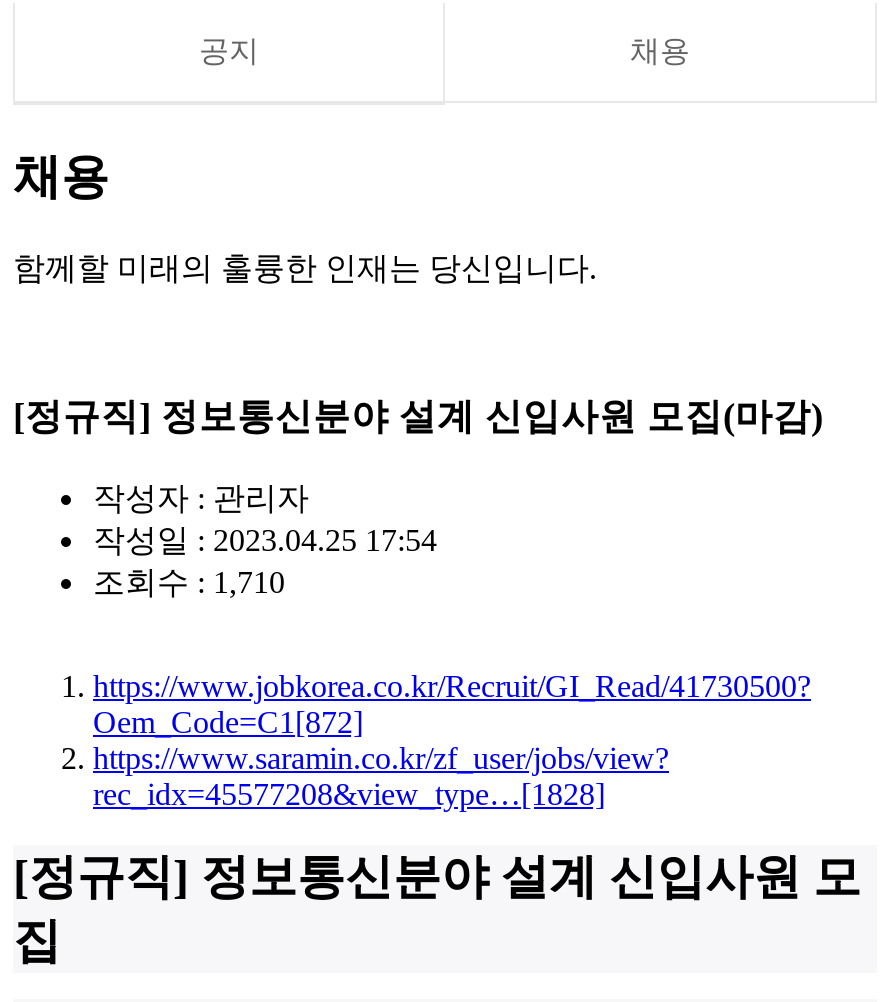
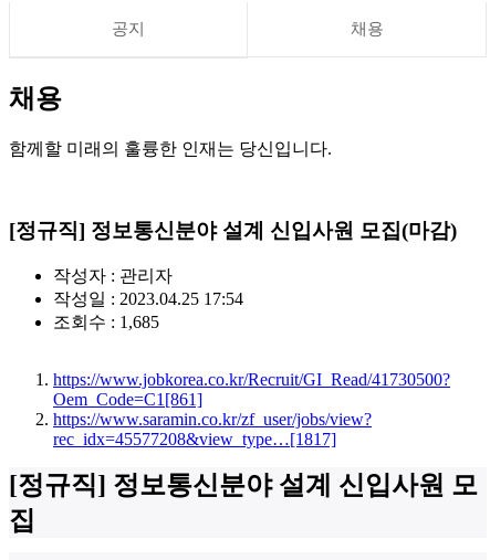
[93,566,285,600] 조회수 : 1,710 -> [53,313,159,332] 조회수 : 1,685
[93,706,363,740] Oem_Code=C1 [872] -> [53,390,202,409] Oem_Code=C1 [861]
[93,778,605,812] rec_idx=45577208&view_type… [1828] -> [53,430,336,449] rec_idx=45577208&view_type… [1817]

